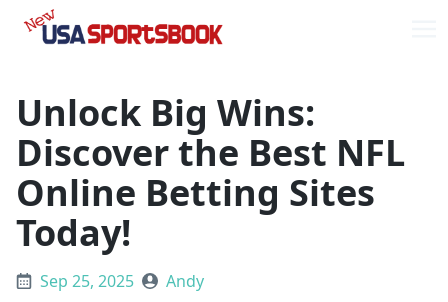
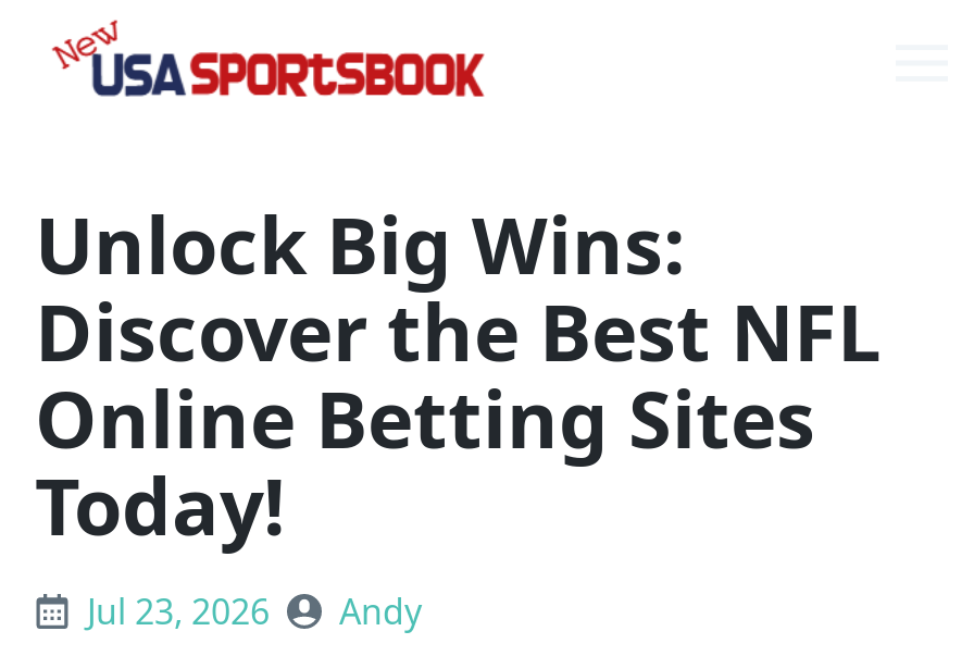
[40,270,204,292] Sep 25, 2025 Andy -> [87,588,422,636] Jul 23, 2026 Andy

